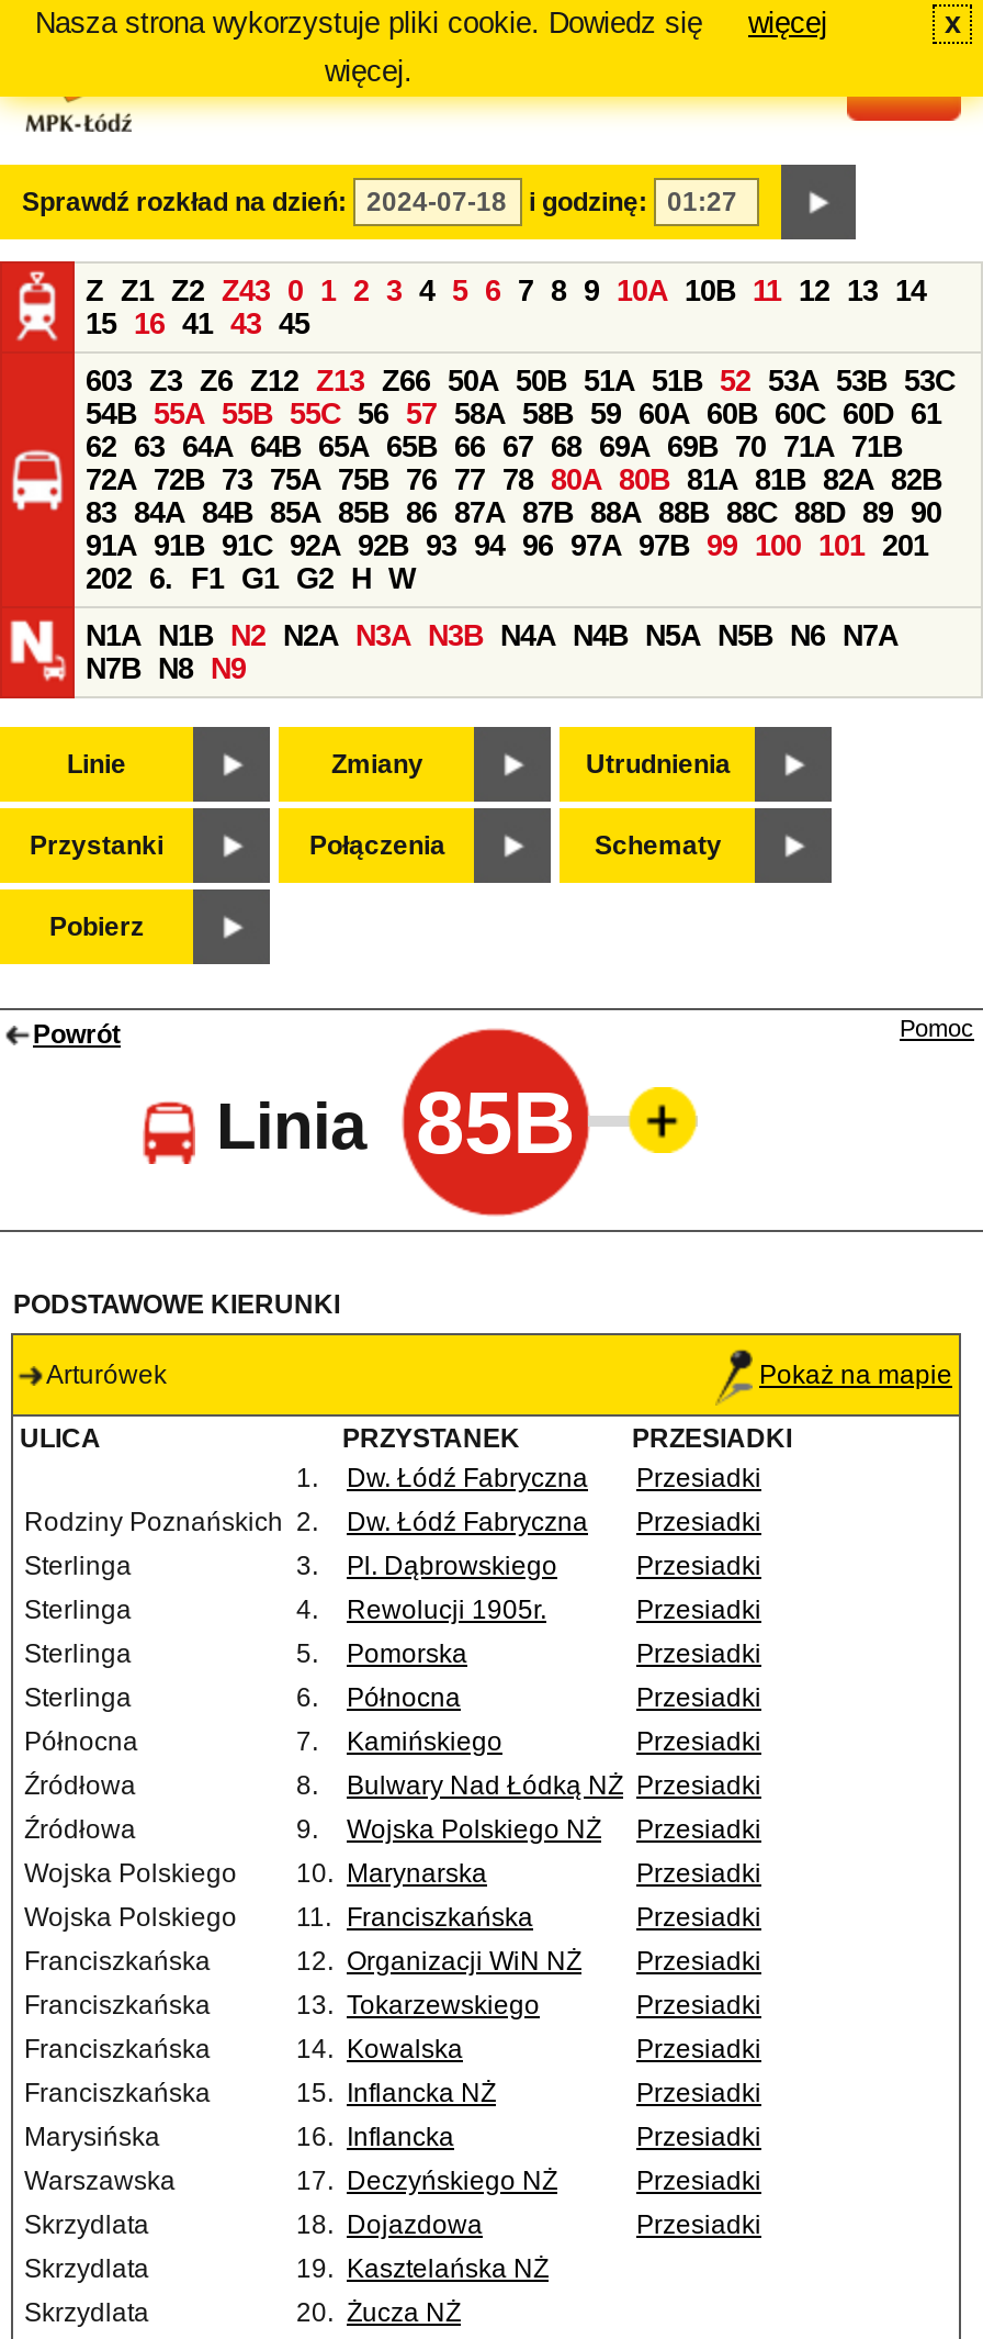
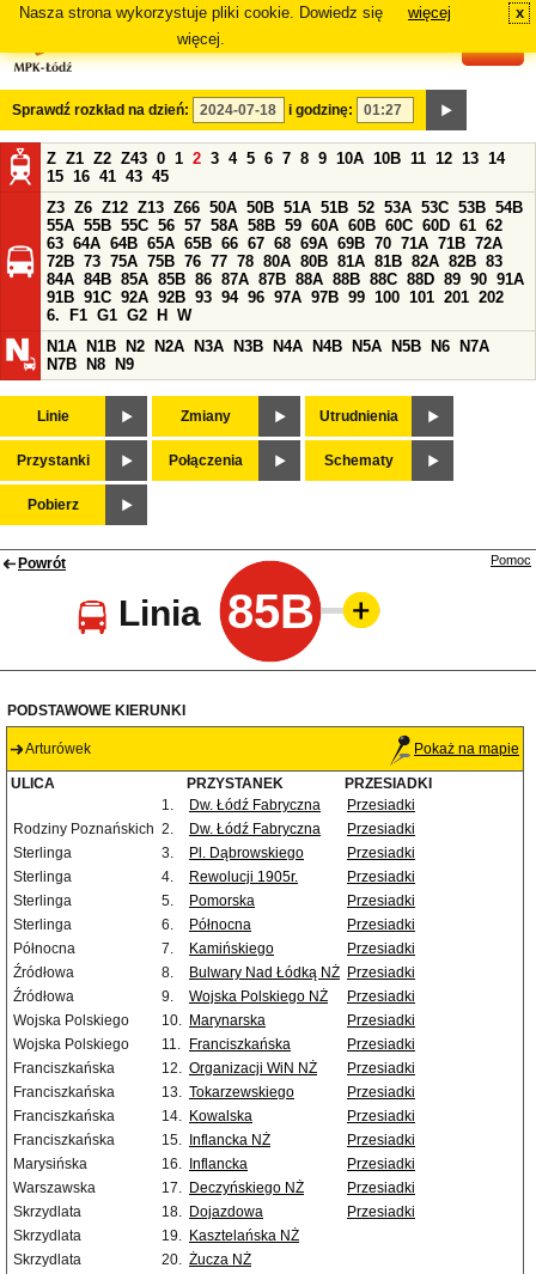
[86,365,954,595] 603 Z3 Z6 Z12 Z13 Z66 50A 50B 51A 51B 52 53A 53B 53C | 54B 55A 55B 55C 56 57 58A 58B 59 60A 60B 60C 60D 61 | 62 63 64A 64B 65A 65B 66 67 68 69A 69B 70 71A 71B | 72A 72B 73 75A 75B 76 77 78 80A 80B 81A 81B 82A 82B | 83 84A 84B 85A 85B 86 87A 87B 88A 88B 88C 88D 89 90 | 91A 91B 91C 92A 92B 93 94 96 97A 97B 99 100 101 201 | 202 6. F1 G1 G2 H W -> [47,199,524,324] Z3 Z6 Z12 Z13 Z66 50A 50B 51A 51B 52 53A 53C 53B 54B | 55A 55B 55C 56 57 58A 58B 59 60A 60B 60C 60D 61 62 | 63 64A 64B 65A 65B 66 67 68 69A 69B 70 71A 71B 72A | 72B 73 75A 75B 76 77 78 80A 80B 81A 81B 82A 82B 83 | 84A 84B 85A 85B 86 87A 87B 88A 88B 88C 88D 89 90 91A | 91B 91C 92A 92B 93 94 96 97A 97B 99 100 101 201 202 | 6. F1 G1 G2 H W

